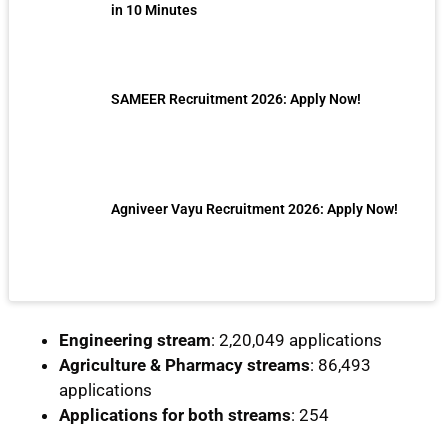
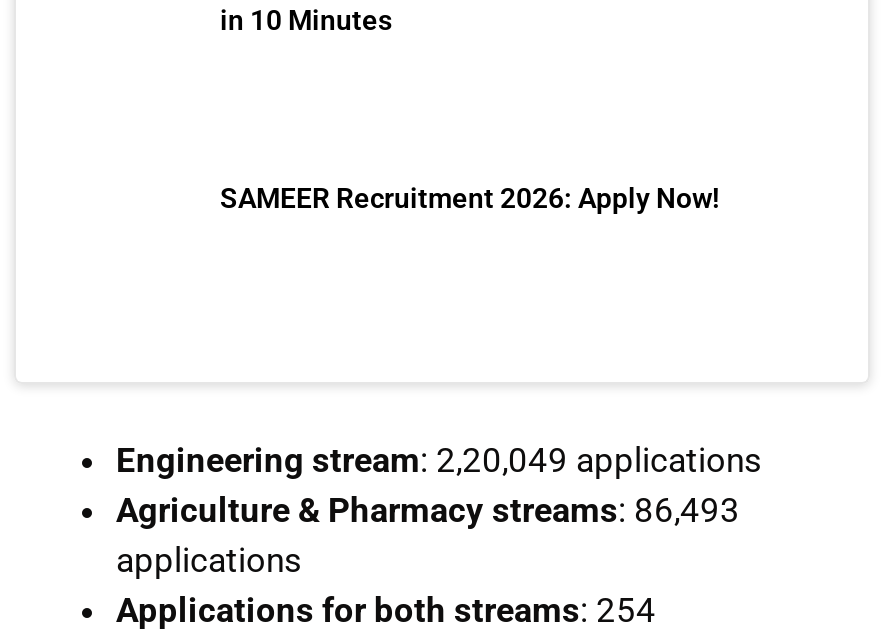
[111,201,398,217] Agniveer Vayu Recruitment 2026: Apply Now! -> none

